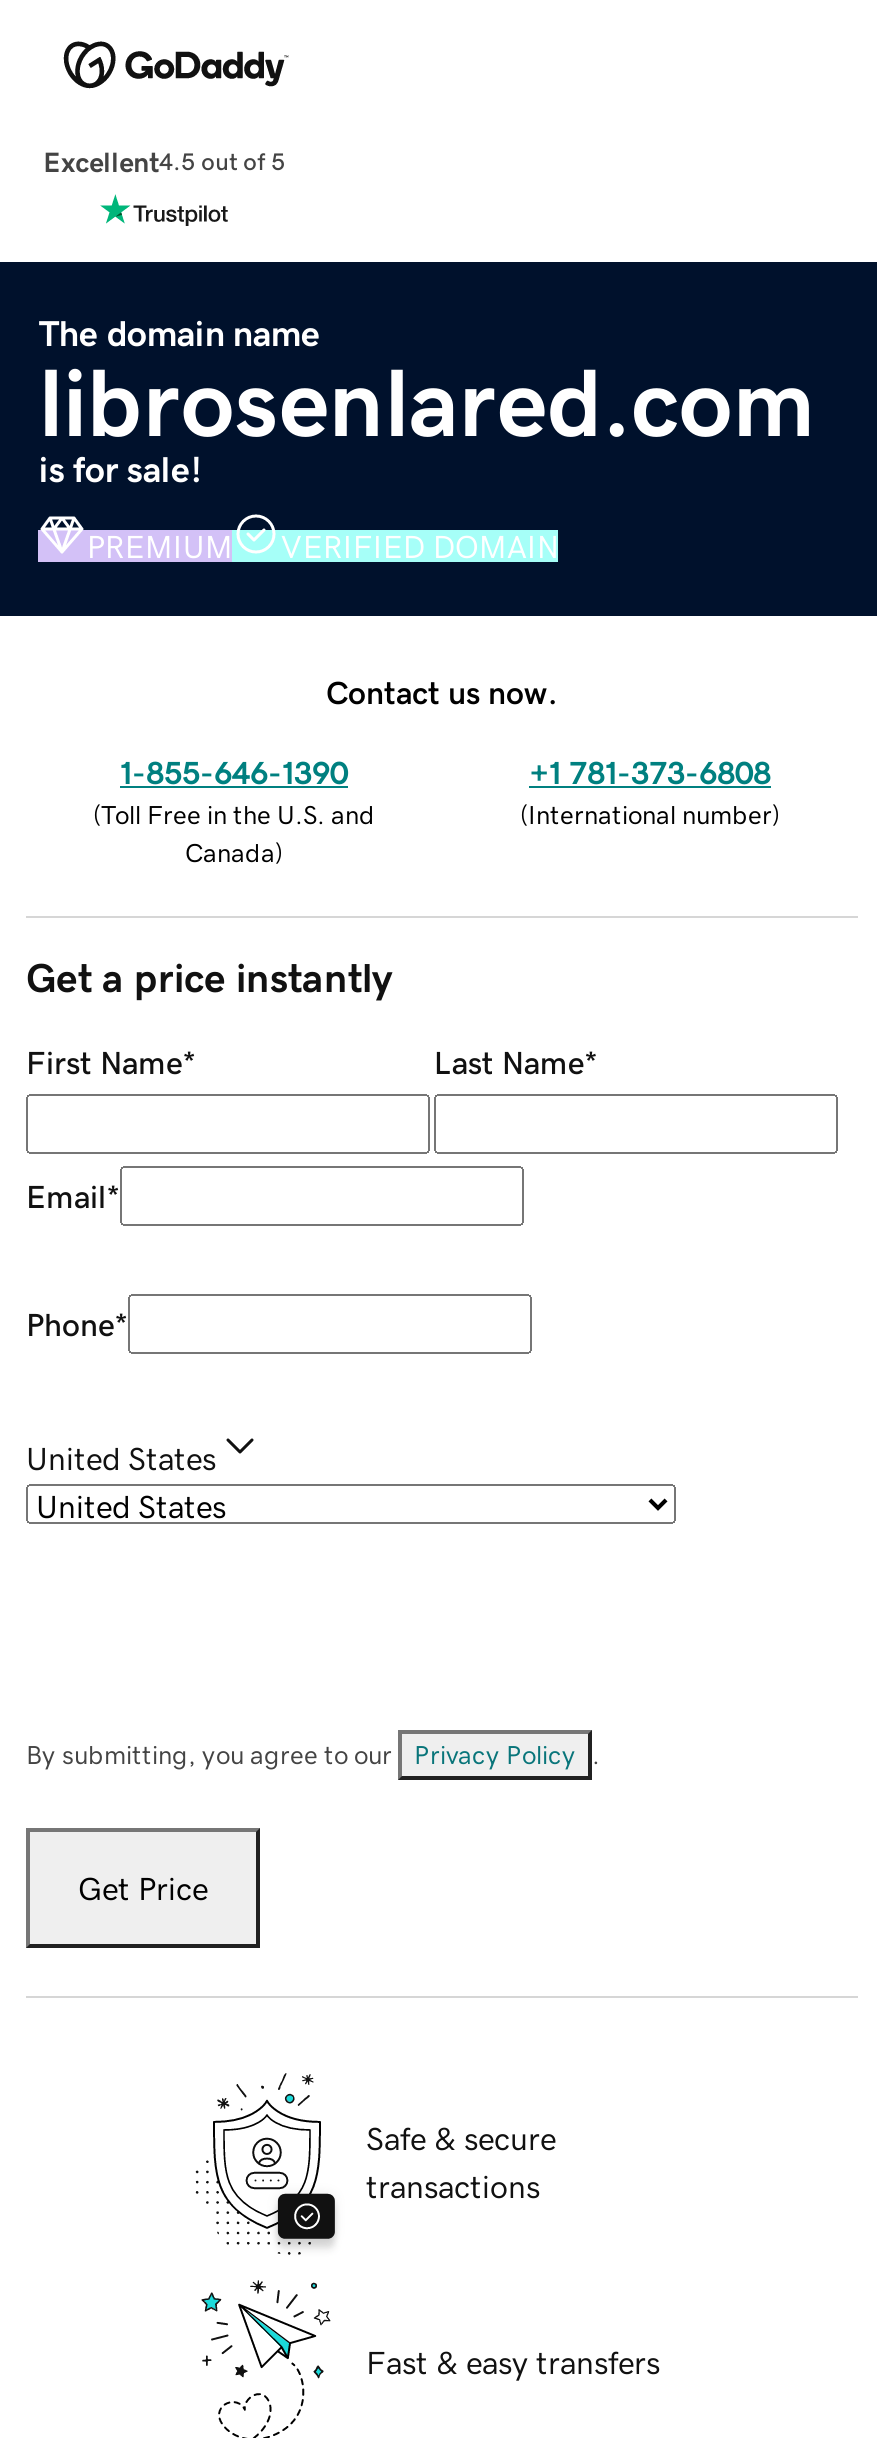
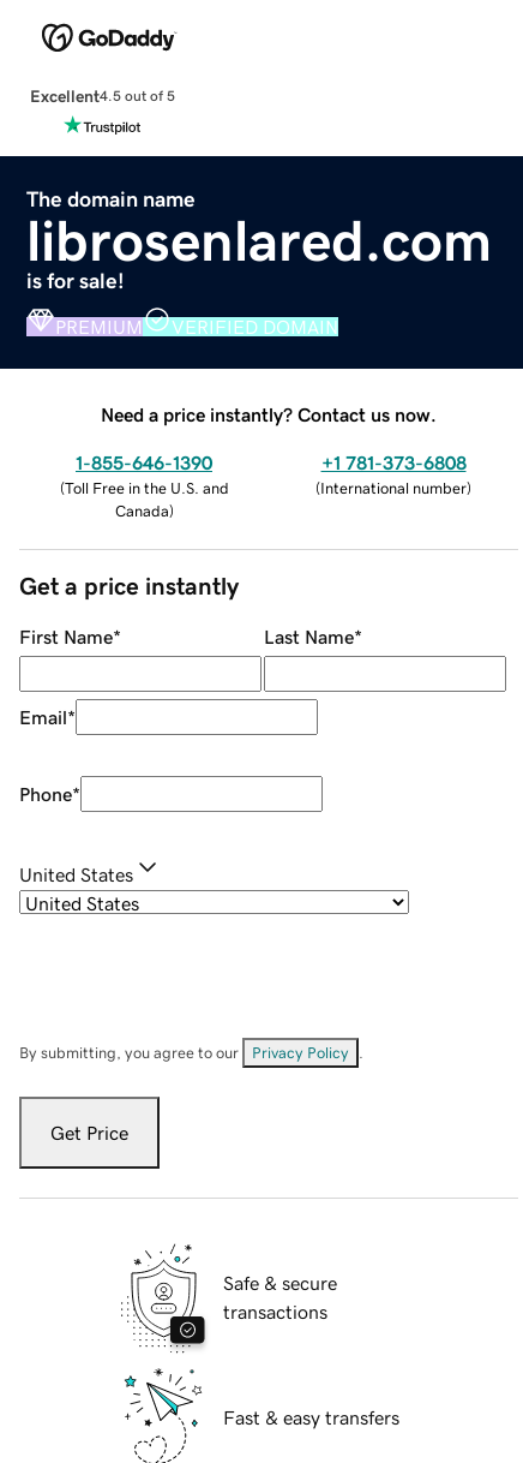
[326,675,558,707] Contact us now. -> [101,404,437,424] Need a price instantly? Contact us now.

